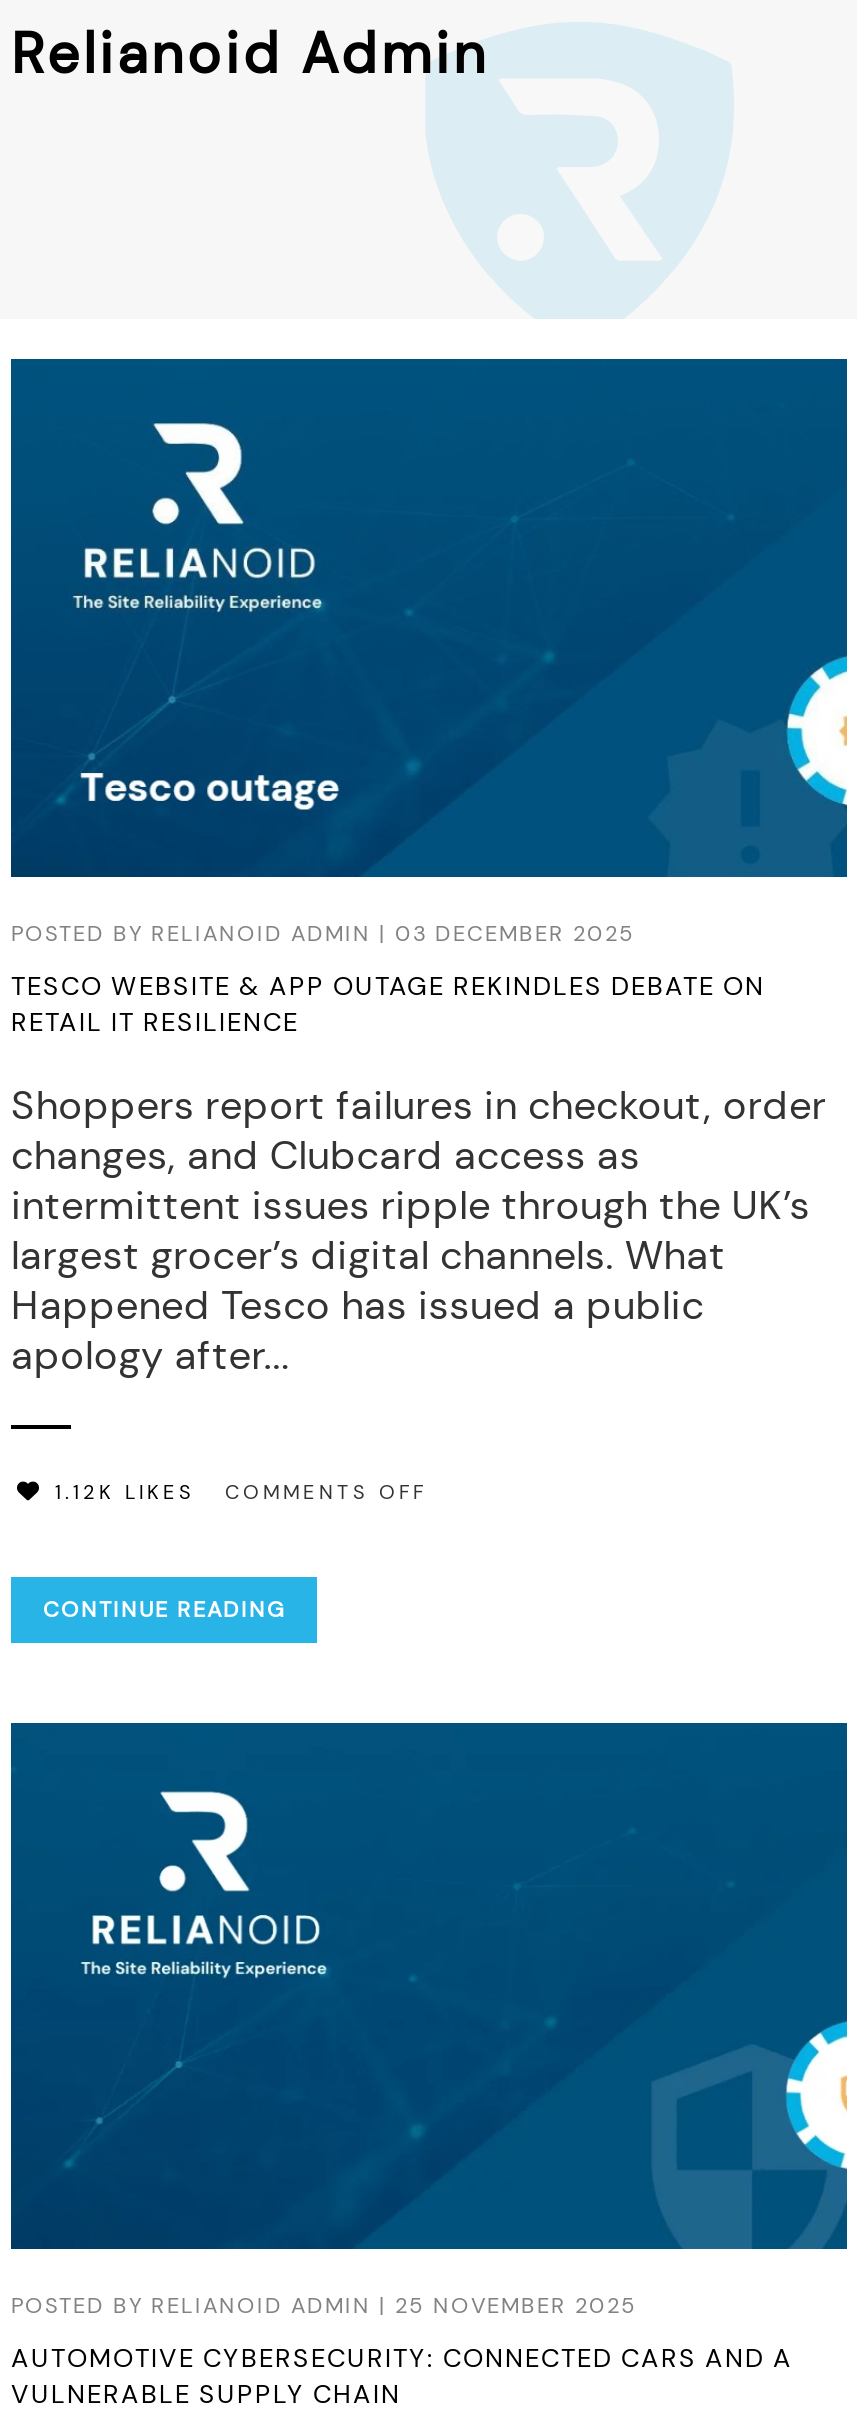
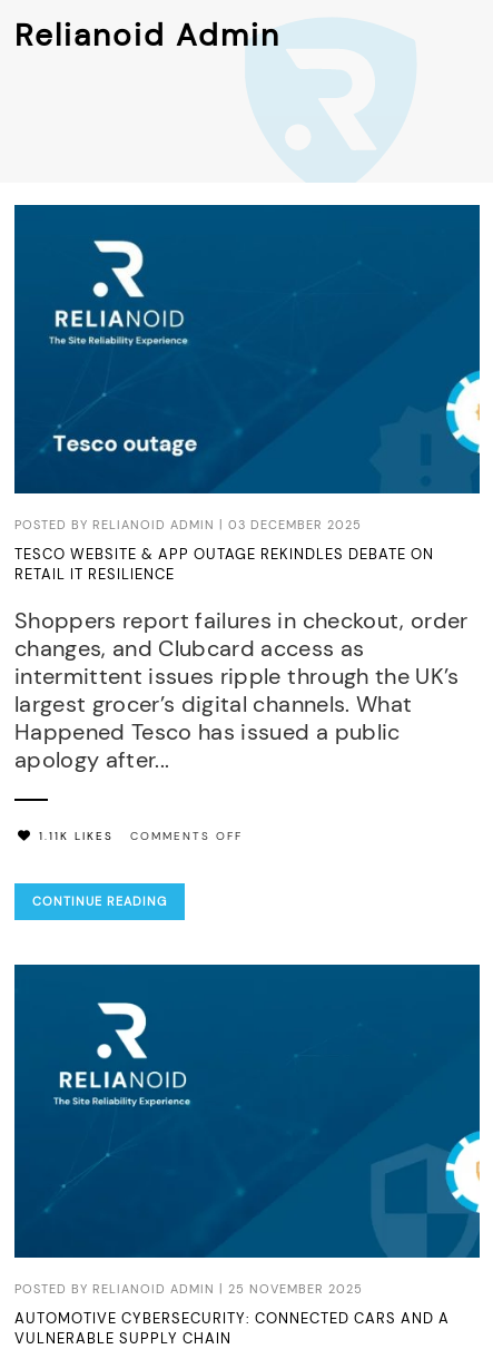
[55,1478,195,1504] 1.12K LIKES -> [39,829,114,843] 1.11K LIKES

